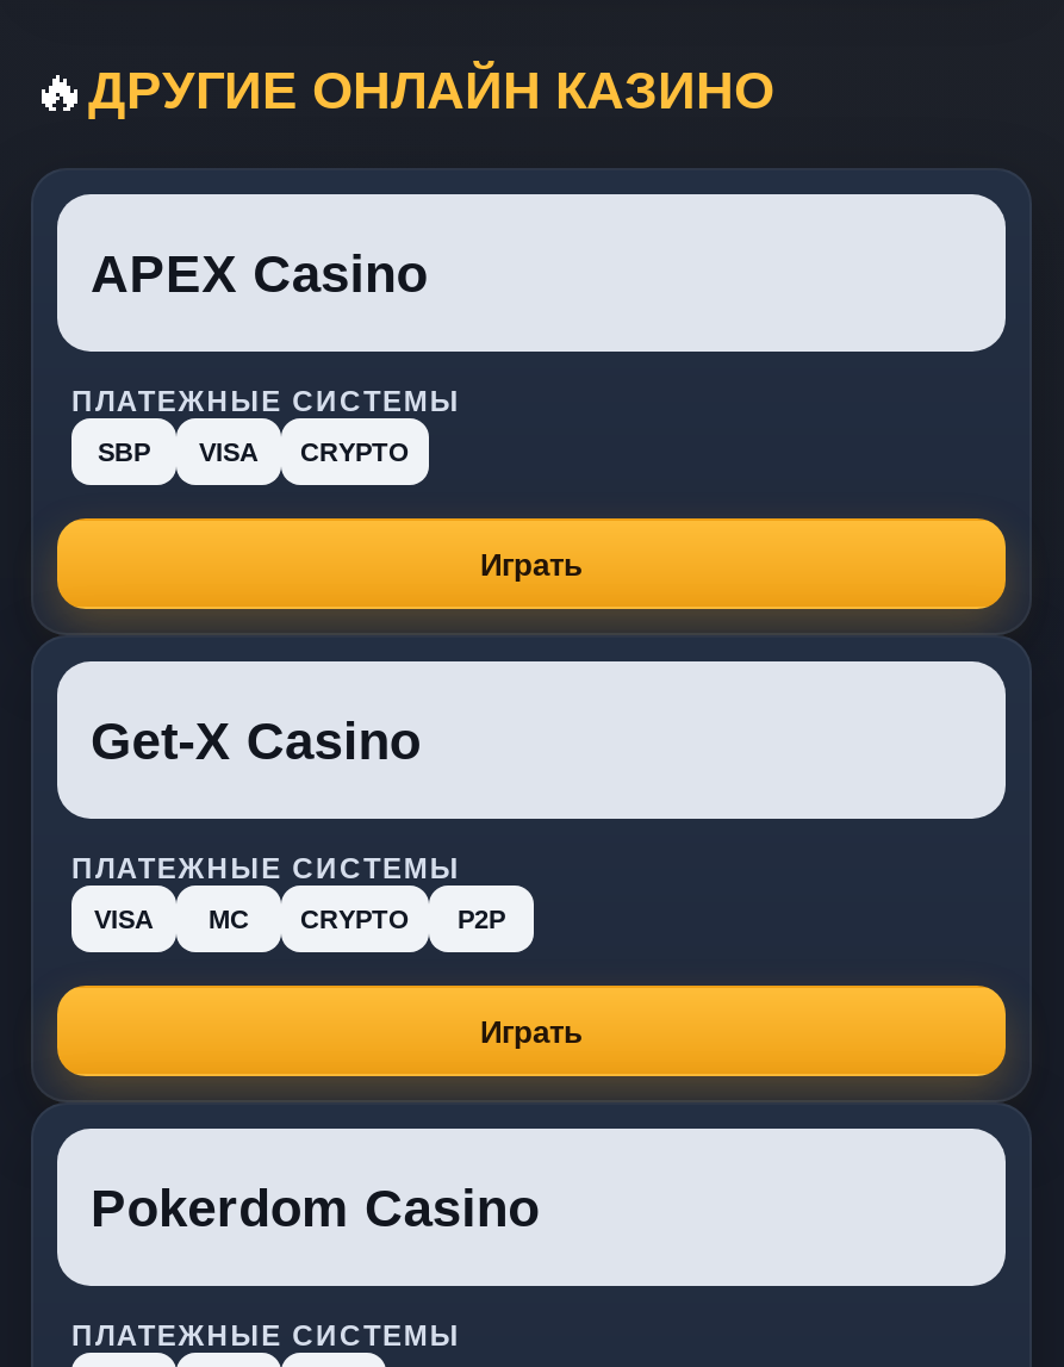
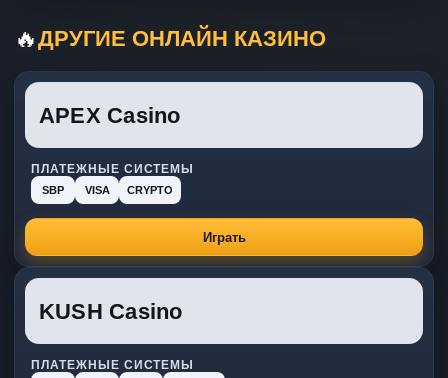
[71,711,583,1238] Get-X Casino | ПЛАТЕЖНЫЕ СИСТЕМЫ | VISA | MC | CRYPTO | P2P | Играть | Pokerdom Casino -> [39,299,182,324] KUSH Casino

